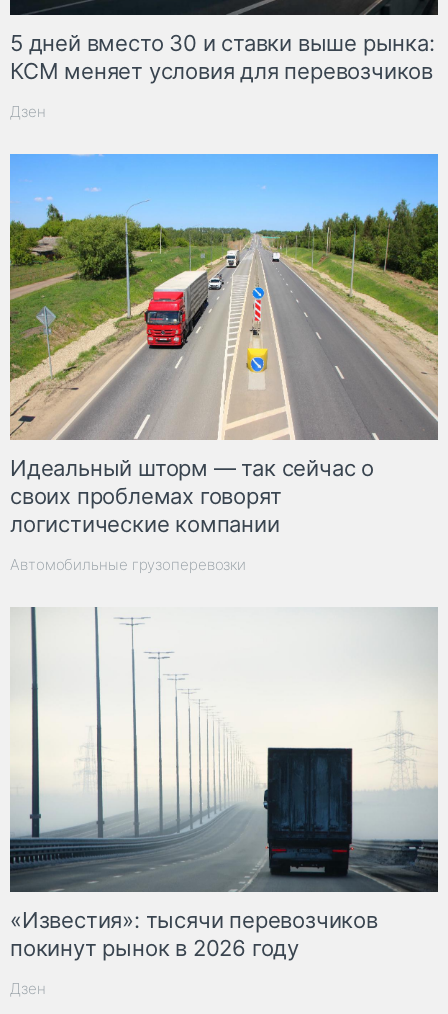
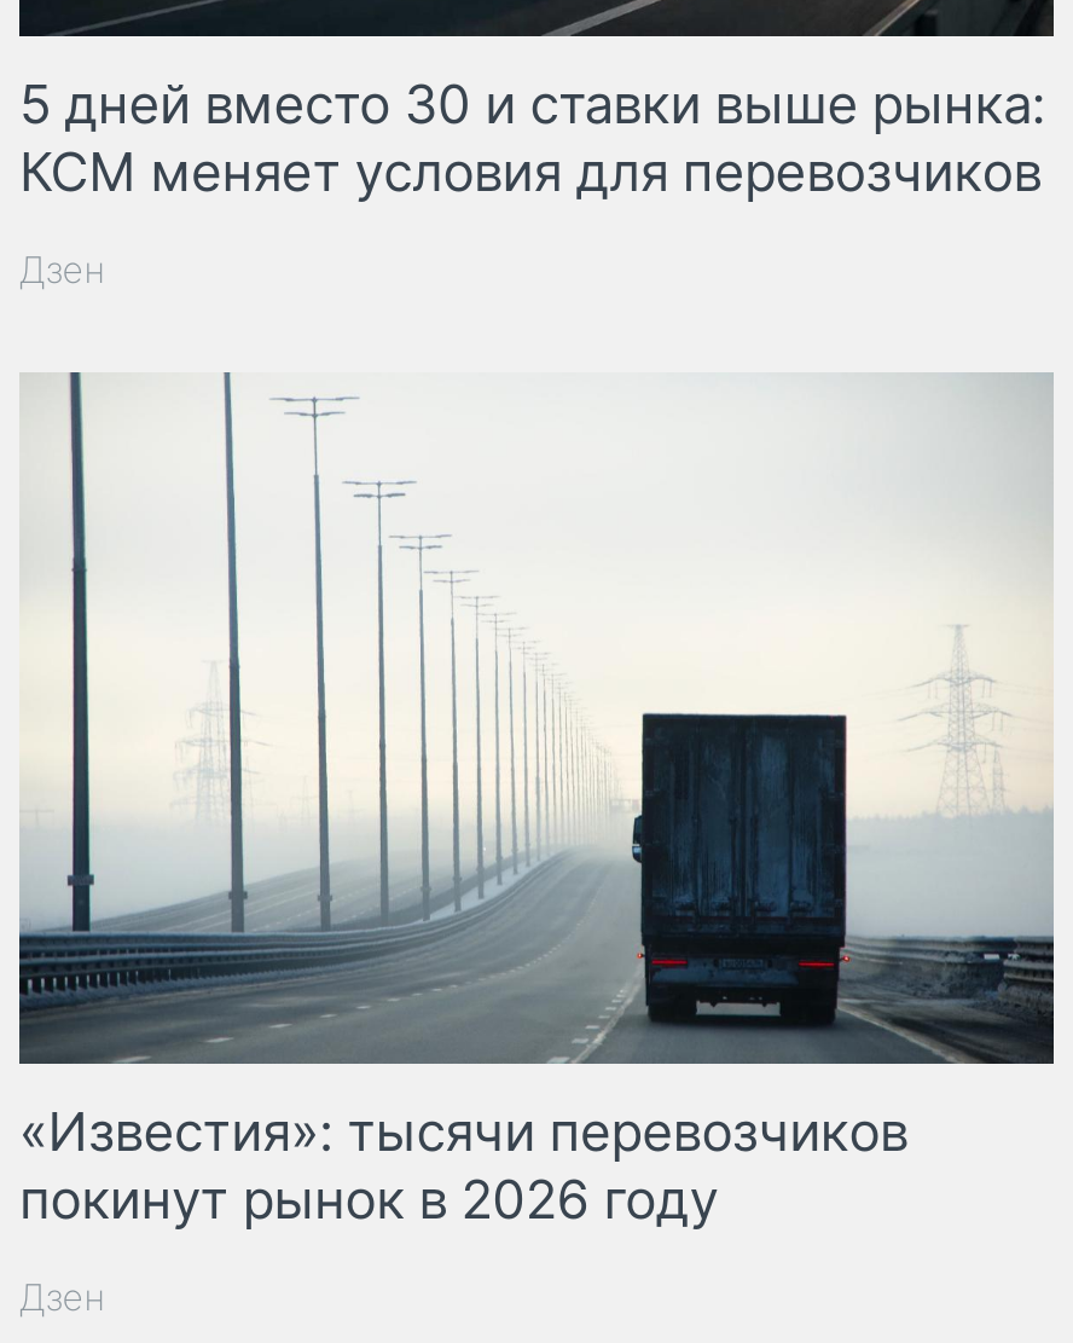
[9,153,439,574] [image] | Идеальный шторм — так сейчас о | своих проблемах говорят | логистические компании | Автомобильные грузоперевозки -> none

